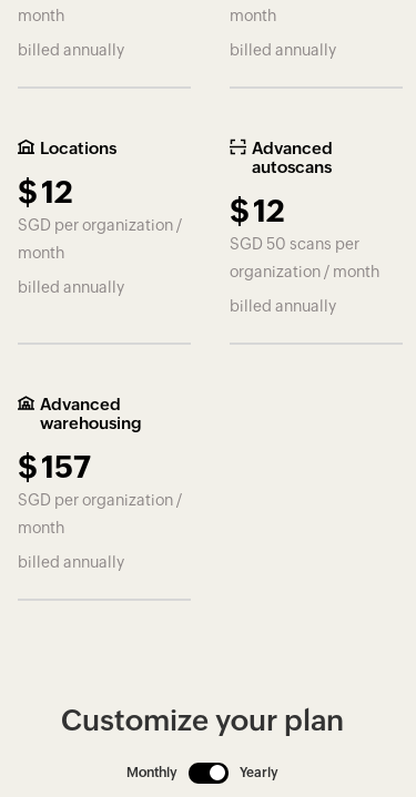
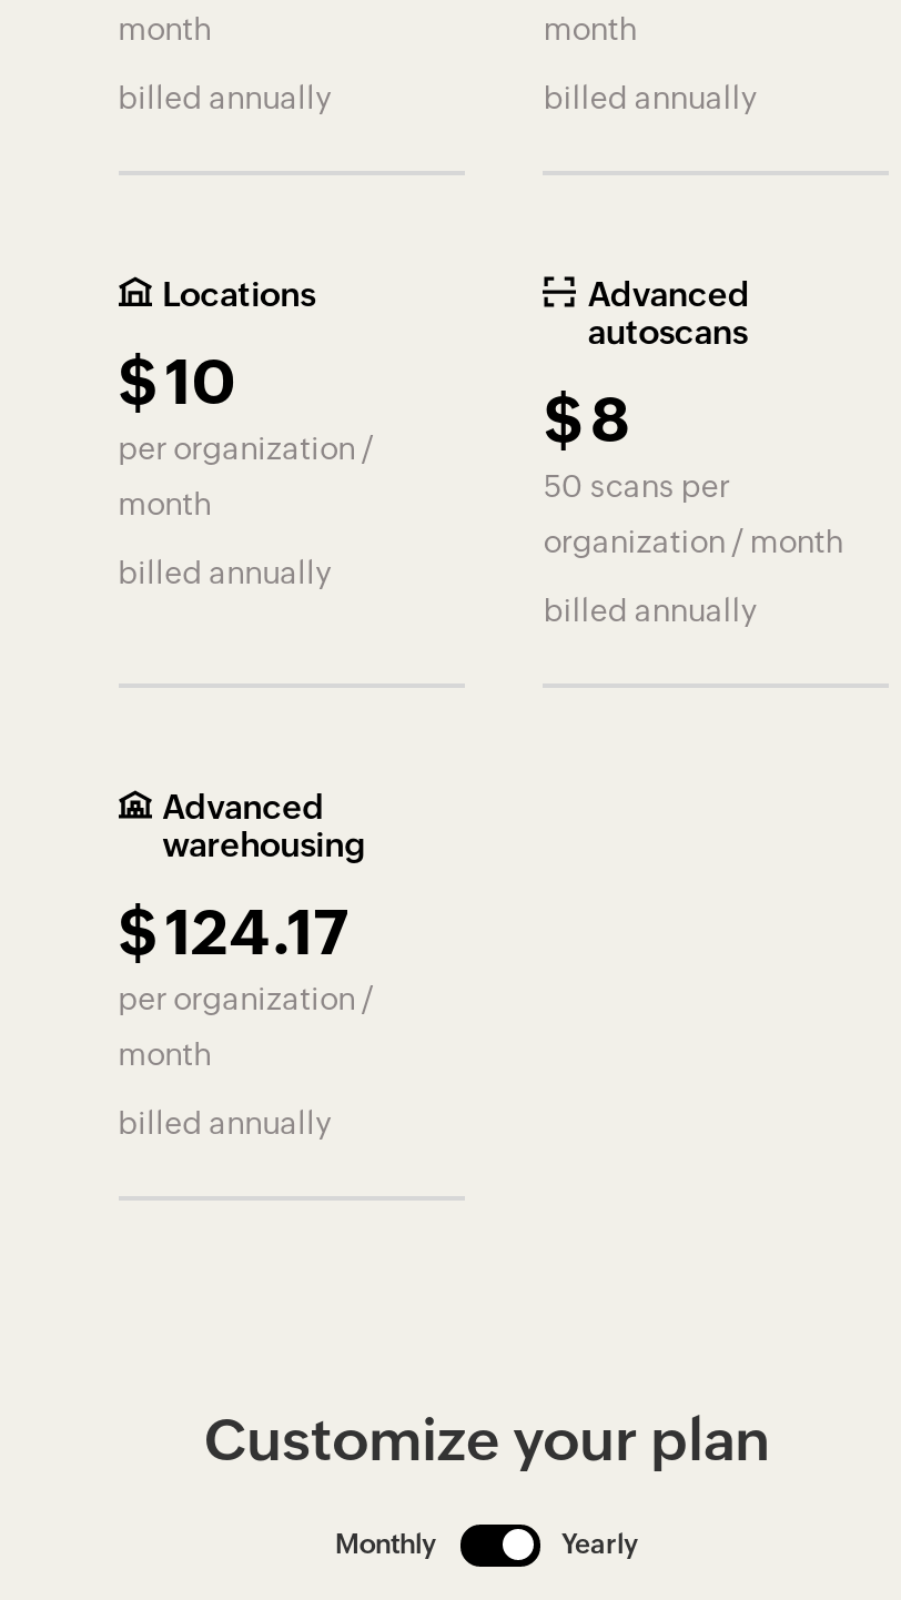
[17,174,181,234] $ 12 | SGD per organization / -> [118,346,373,466] $ 10 | per organization /
[230,193,360,253] $ 12 | SGD 50 scans per -> [543,384,730,504] $ 8 | 50 scans per
[17,449,181,509] $ 157 | SGD per organization / -> [118,897,373,1016] $ 124.17 | per organization /

